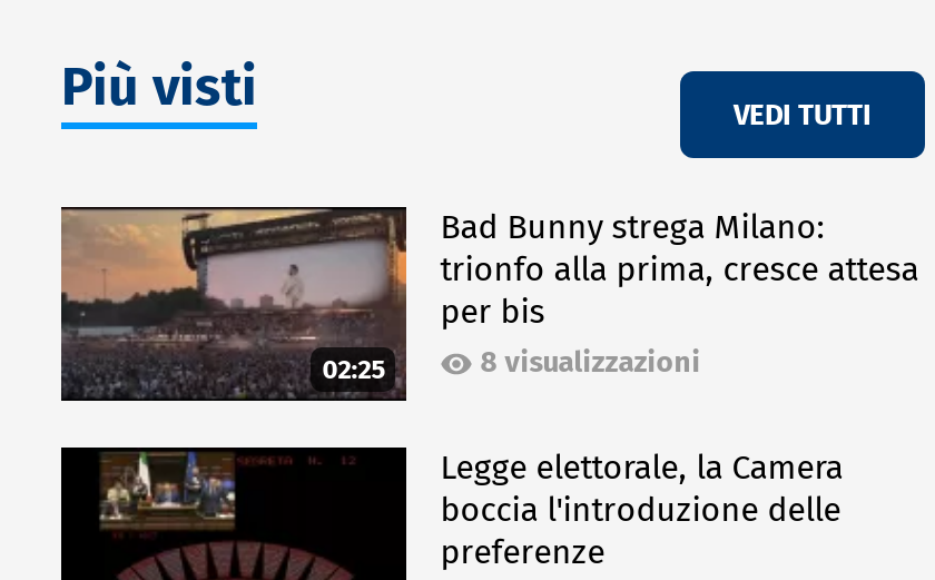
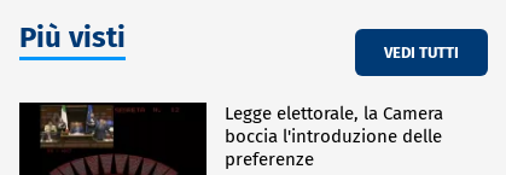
[59,207,409,403] [image] | 02:25 -> none
[440,208,919,380] Bad Bunny strega Milano: | trionfo alla prima, cresce attesa | per bis | 8 visualizzazioni -> none

